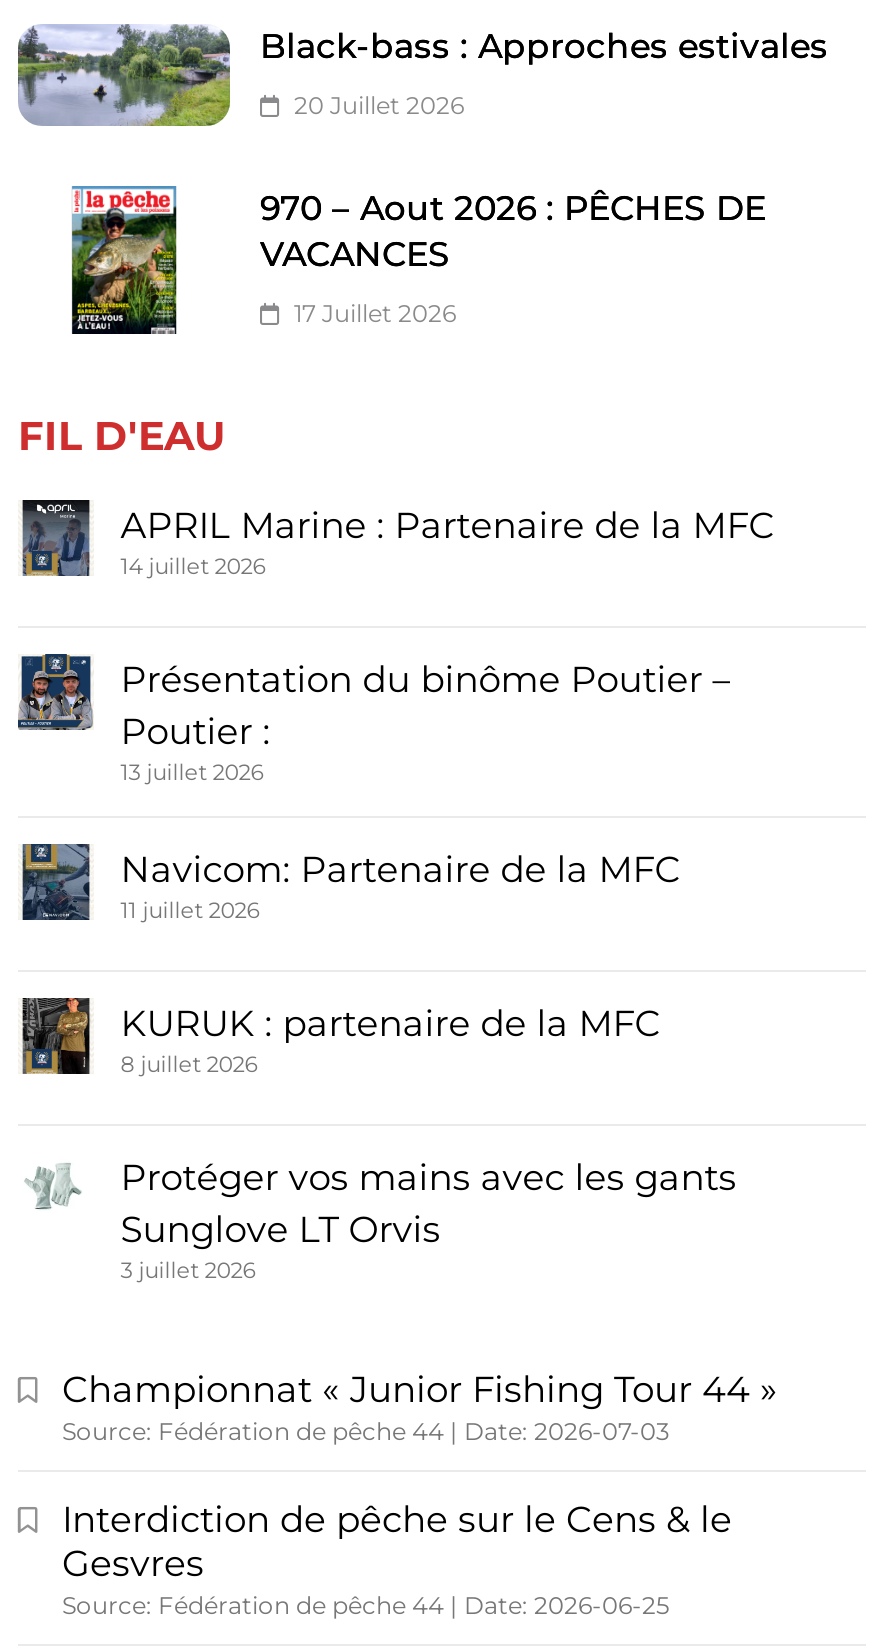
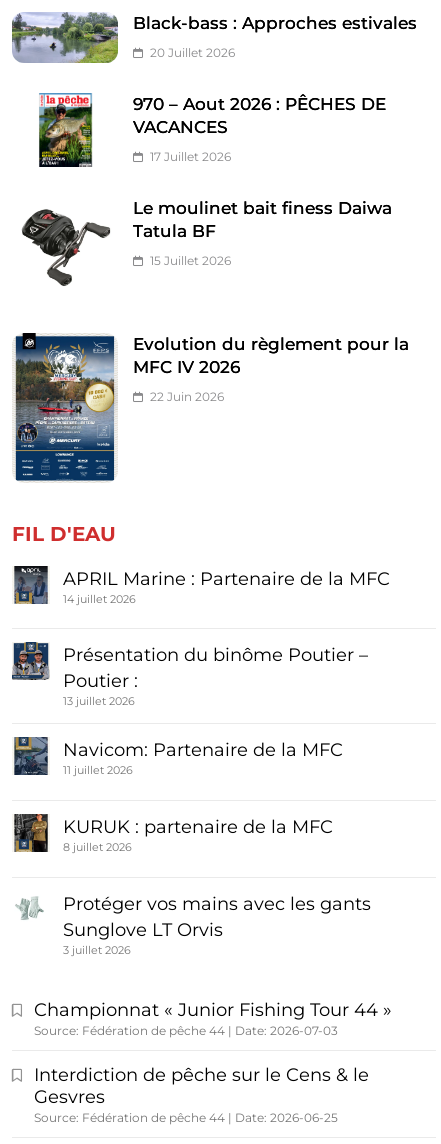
none -> [13,328,409,482] [image] | Evolution du règlement pour la | MFC IV 2026 | 22 Juin 2026
none -> [21,198,392,287] [image] | Le moulinet bait finess Daiwa | Tatula BF | 15 Juillet 2026

